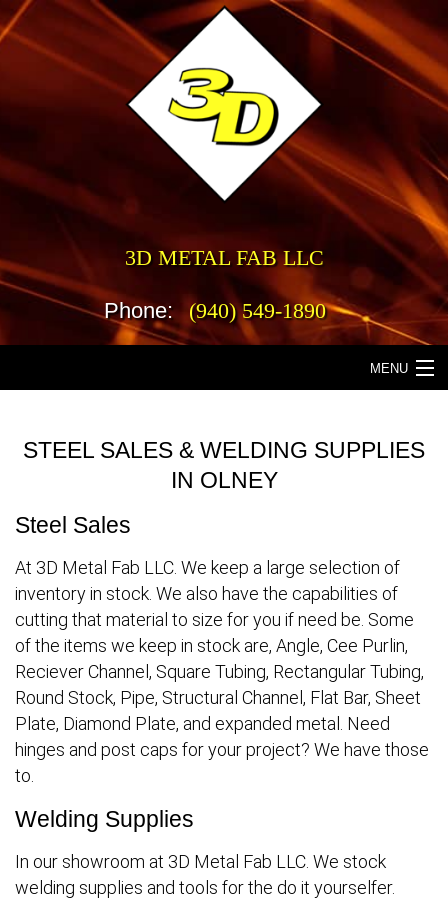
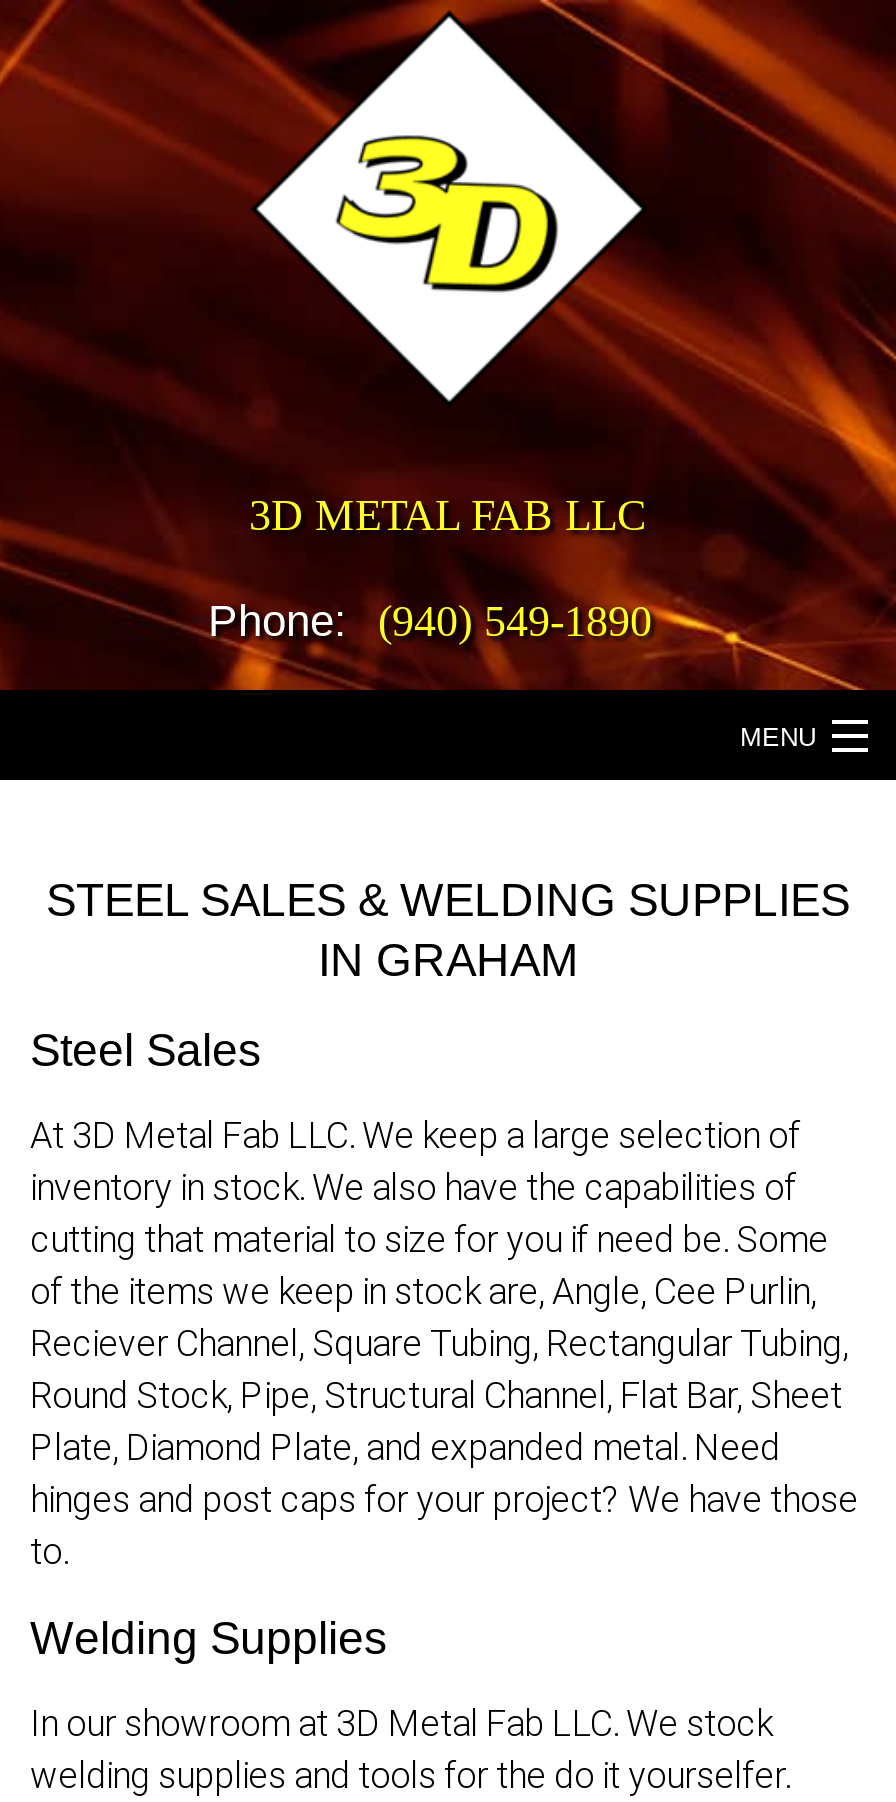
[170,467,277,493] IN OLNEY -> [318,934,578,986] IN GRAHAM

